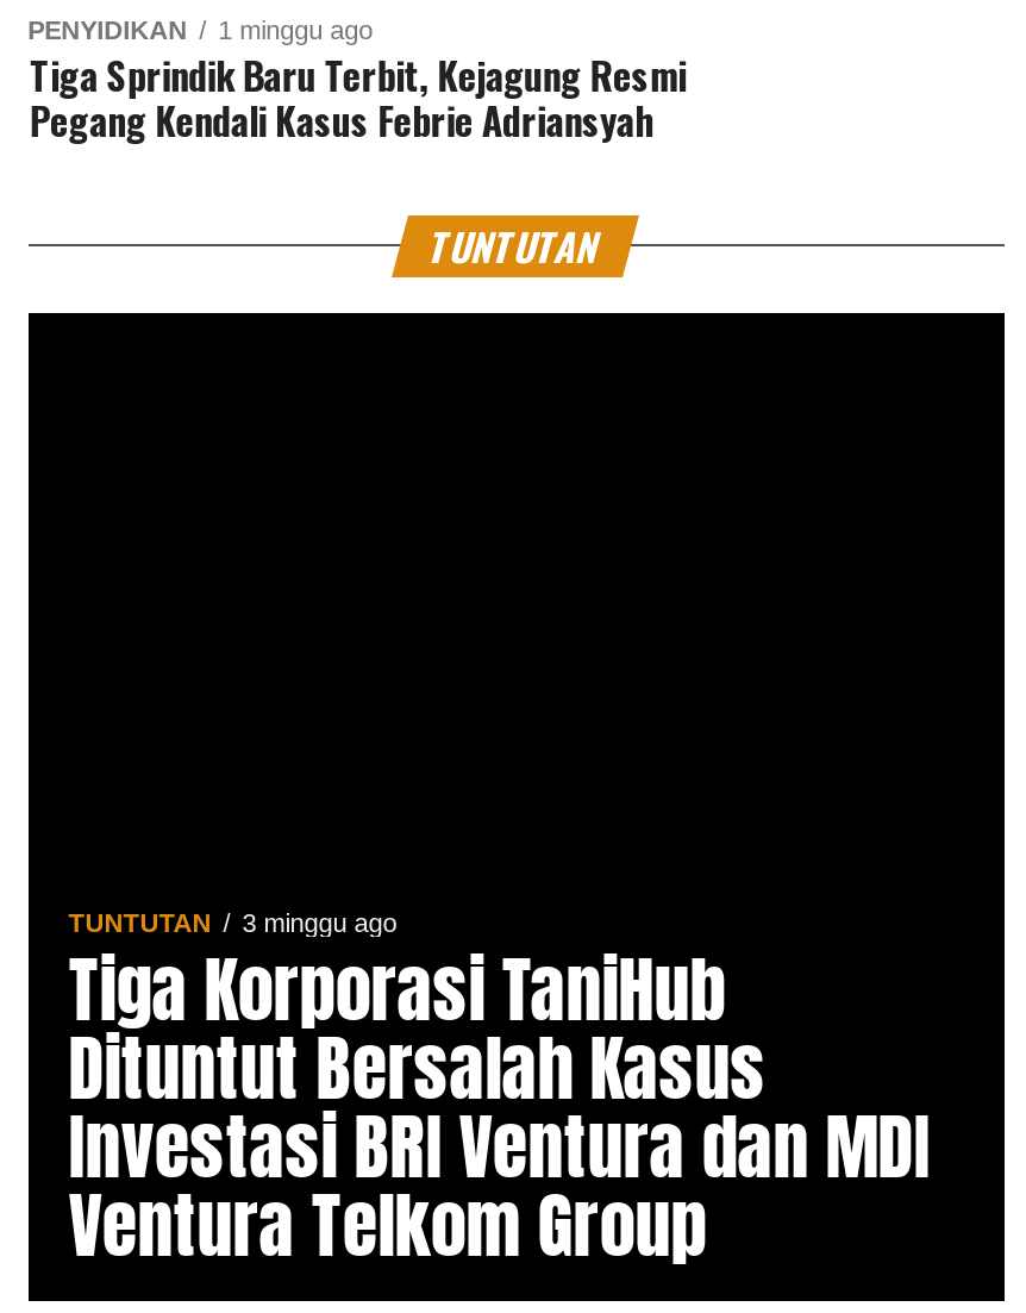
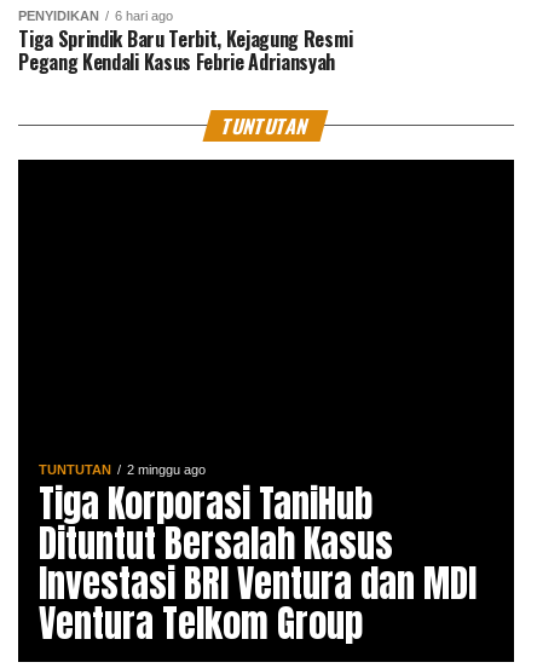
[28,15,373,44] PENYIDIKAN 1 minggu ago -> [18,8,173,23] PENYIDIKAN 6 hari ago
[69,908,397,937] TUNTUTAN 3 minggu ago -> [38,462,205,477] TUNTUTAN 2 minggu ago

